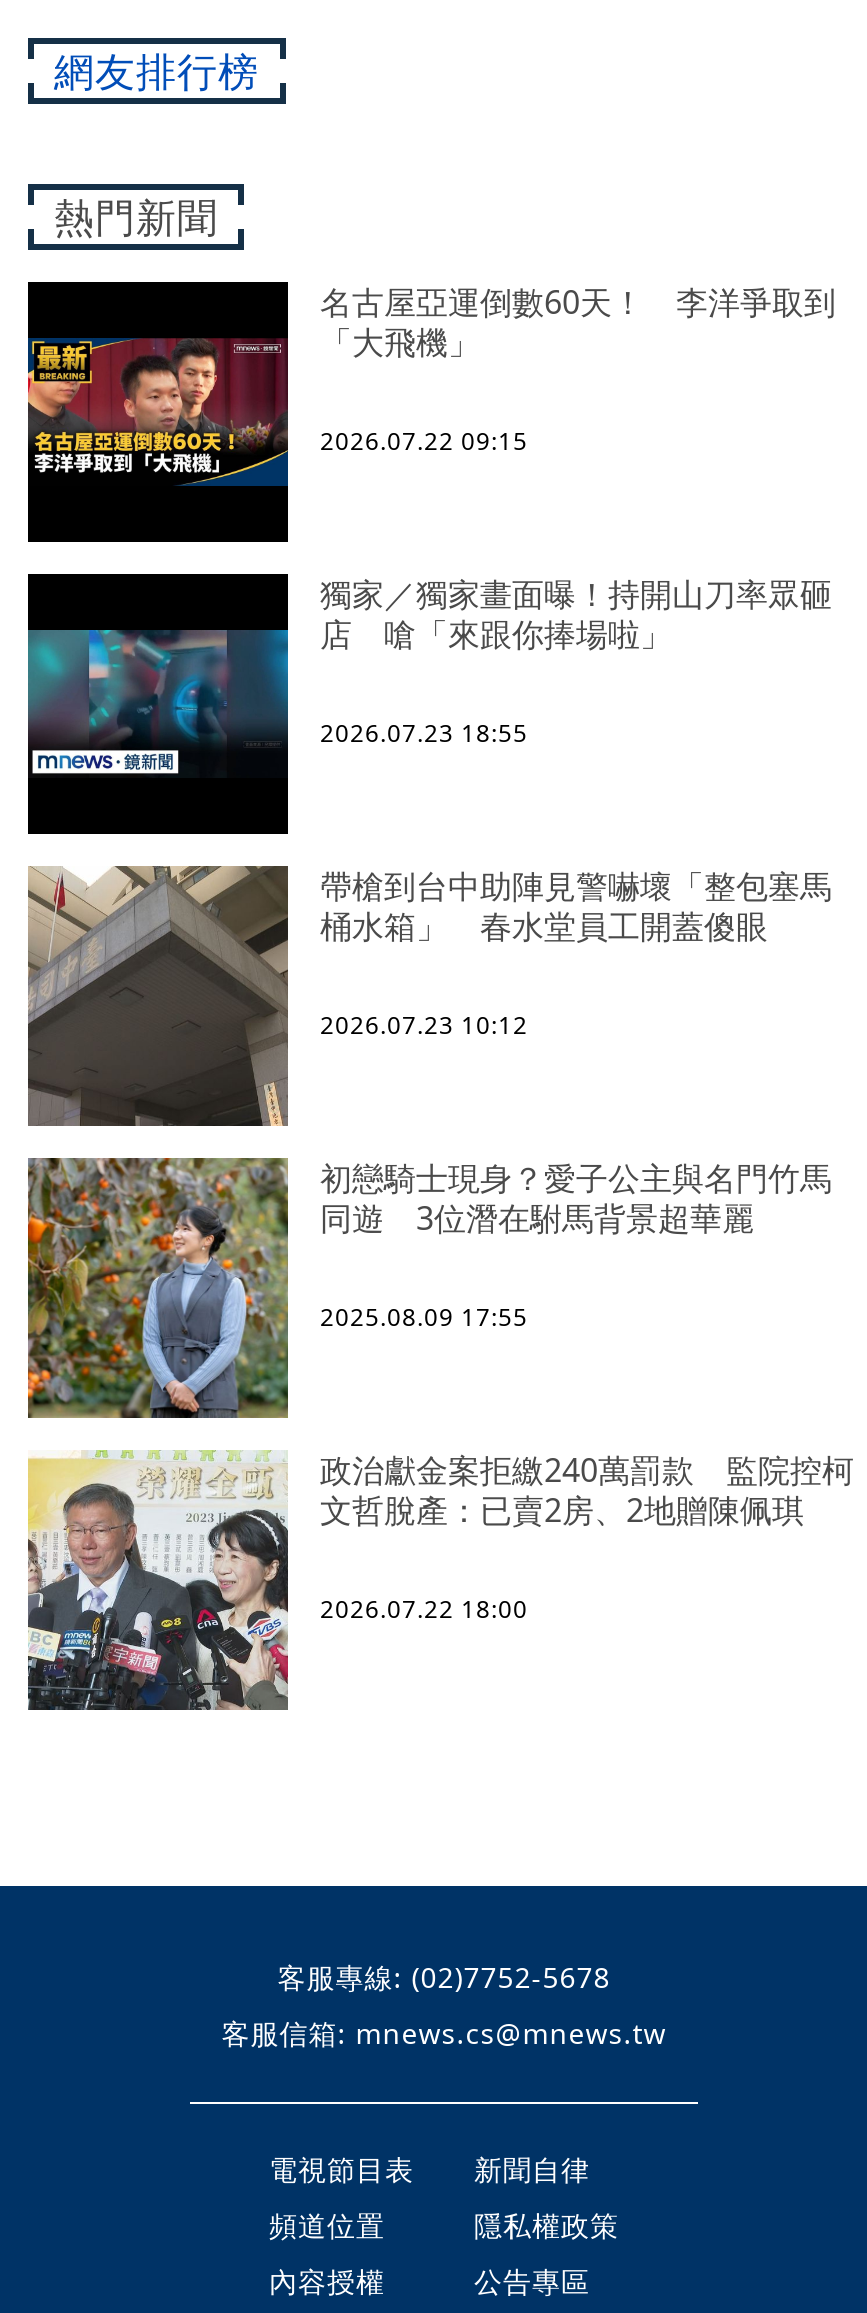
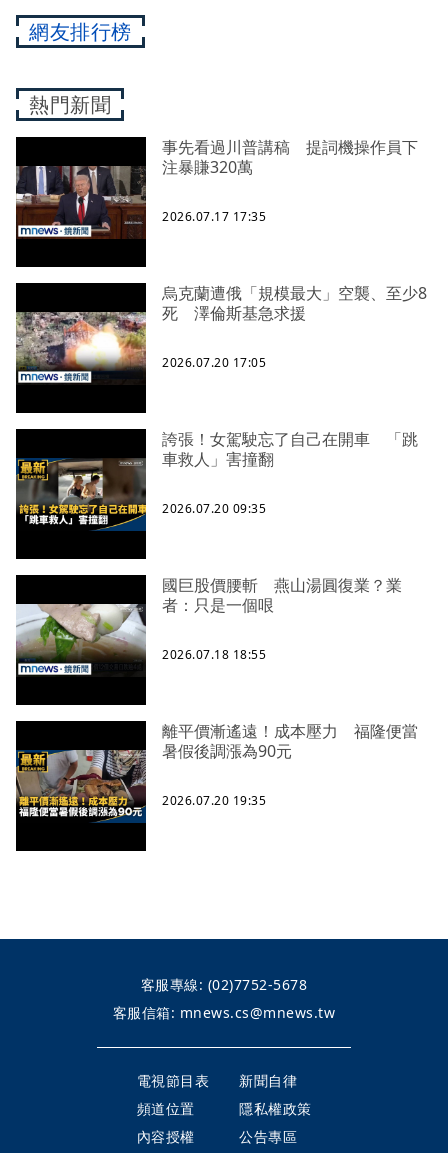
[26,280,836,486] [image] | 名古屋亞運倒數60天！ 李洋爭取到 | 「大飛機」 -> [15,136,418,239] [image] | 事先看過川普講稿 提詞機操作員下 | 注暴賺320萬
[320,424,528,458] 2026.07.22 09:15 -> [162,208,266,225] 2026.07.17 17:35
[26,572,832,748] [image] | 獨家／獨家畫面曝！持開山刀率眾砸 | 店 嗆「來跟你捧場啦」 -> [15,282,427,371] [image] | 烏克蘭遭俄「規模最大」空襲、至少8 | 死 澤倫斯基急求援
[320,716,528,750] 2026.07.23 18:55 -> [162,354,266,371] 2026.07.20 17:05
[26,864,832,1128] [image] | 帶槍到台中助陣見警嚇壞「整包塞馬 | 桶水箱」 春水堂員工開蓋傻眼 -> [15,428,418,560] [image] | 誇張！女駕駛忘了自己在開車 「跳 | 車救人」害撞翻
[320,1008,528,1042] 2026.07.23 10:12 -> [162,500,266,517] 2026.07.20 09:35
[26,1156,832,1420] [image] | 初戀騎士現身？愛子公主與名門竹馬 | 同遊 3位潛在駙馬背景超華麗 -> [15,574,402,706] [image] | 國巨股價腰斬 燕山湯圓復業？業 | 者：只是一個哏
[320,1300,528,1334] 2025.08.09 17:55 -> [162,646,266,663] 2026.07.18 18:55
[26,1448,854,1712] [image] | 政治獻金案拒繳240萬罰款 監院控柯 | 文哲脫產：已賣2房、2地贈陳佩琪 -> [15,720,418,852] [image] | 離平價漸遙遠！成本壓力 福隆便當 | 暑假後調漲為90元
[320,1592,528,1626] 2026.07.22 18:00 -> [162,792,266,809] 2026.07.20 19:35

